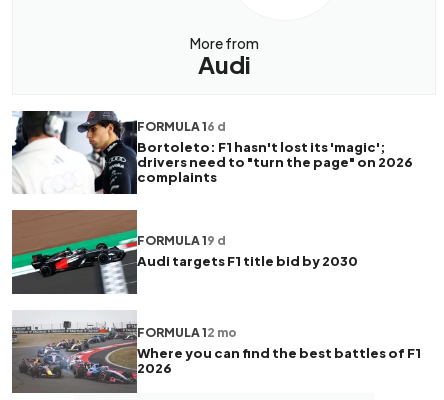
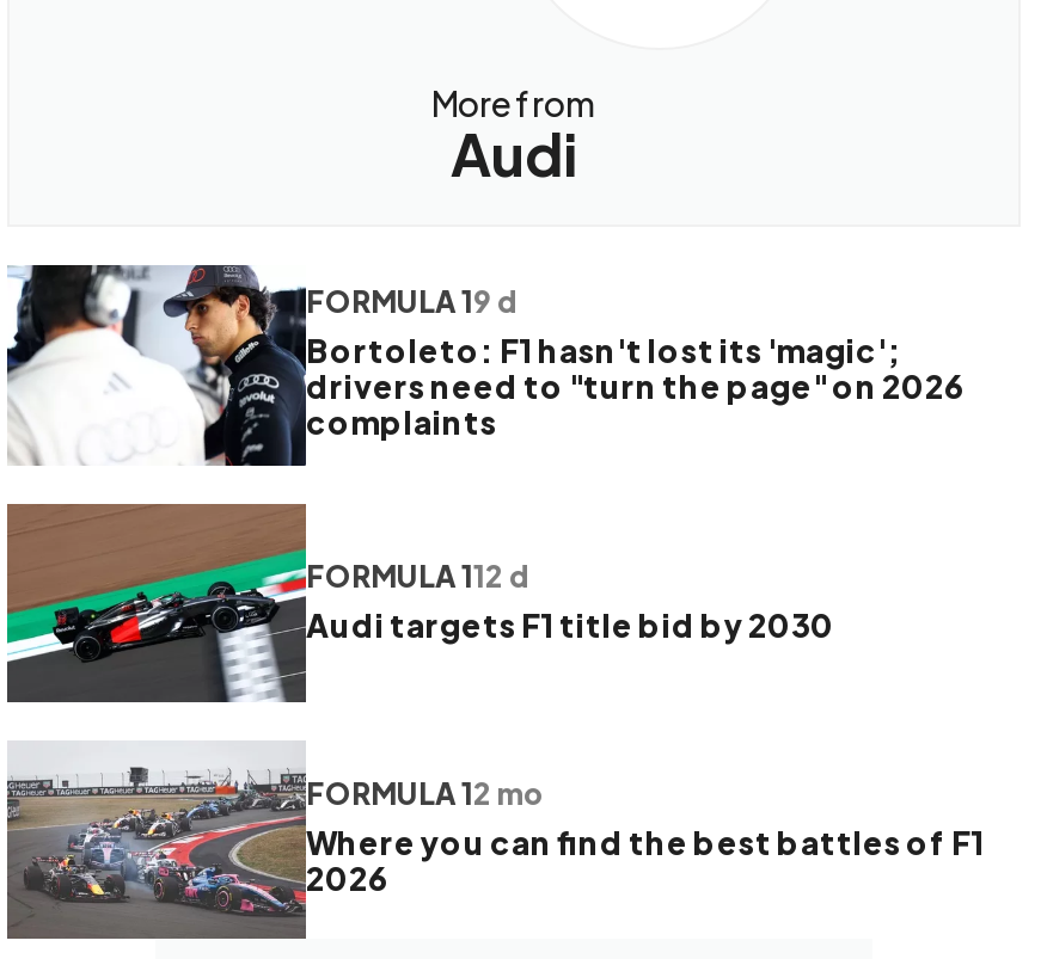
[137,119,226,134] FORMULA 16 d -> [306,285,519,321] FORMULA 19 d
[137,233,226,248] FORMULA 19 d -> [306,558,531,594] FORMULA 112 d

